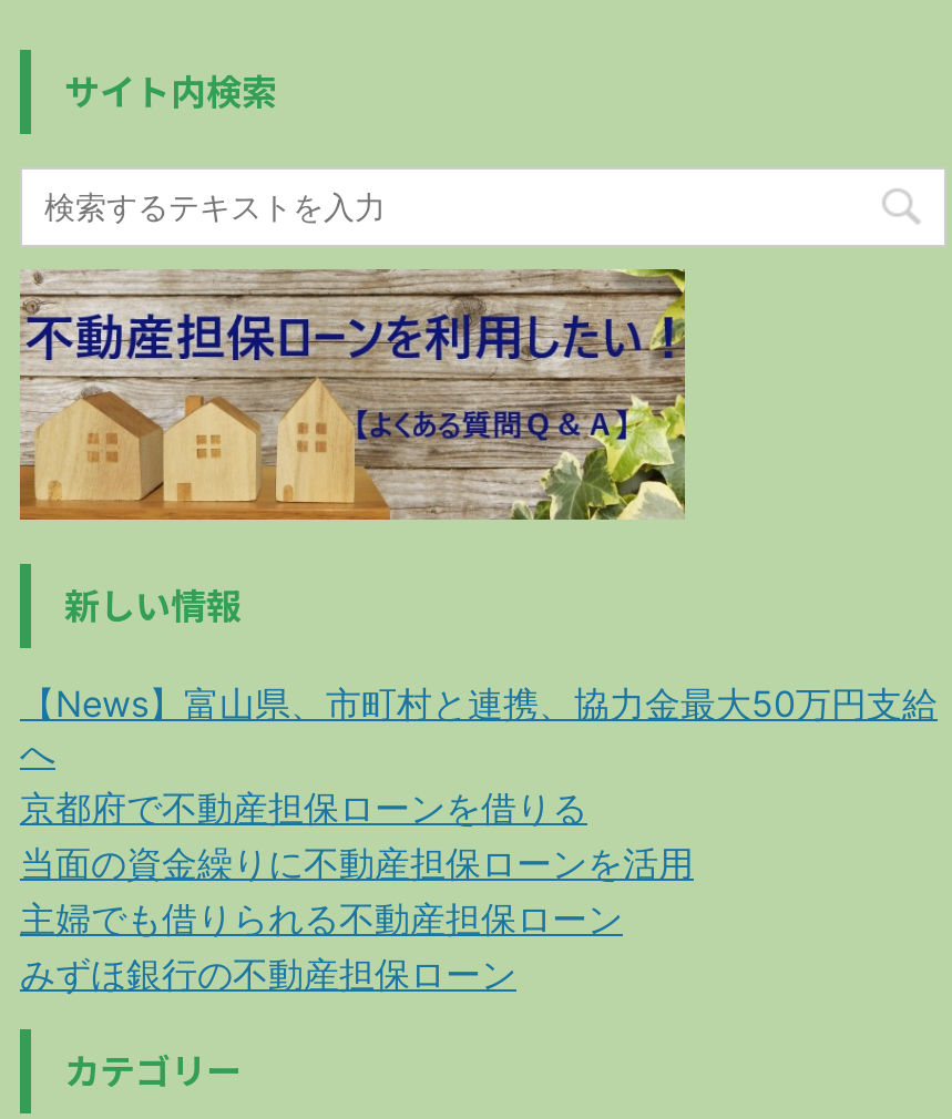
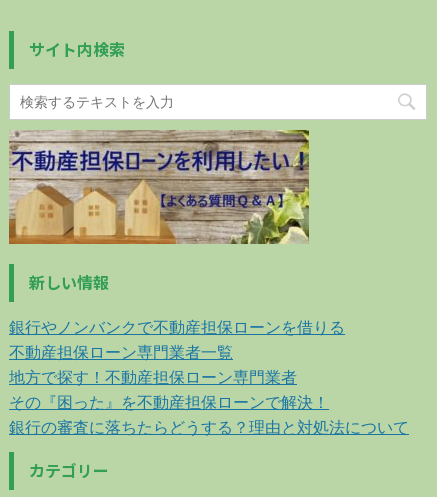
[20,682,938,996] 【News】富山県、市町村と連携、協力金最大50万円支給 | へ | 京都府で不動産担保ローンを借りる | 当面の資金繰りに不動産担保ローンを活用 | 主婦でも借りられる不動産担保ローン | みずほ銀行の不動産担保ローン -> [9,317,409,437] 銀行やノンバンクで不動産担保ローンを借りる | 不動産担保ローン専門業者一覧 | 地方で探す！不動産担保ローン専門業者 | その『困った』を不動産担保ローンで解決！ | 銀行の審査に落ちたらどうする？理由と対処法について

